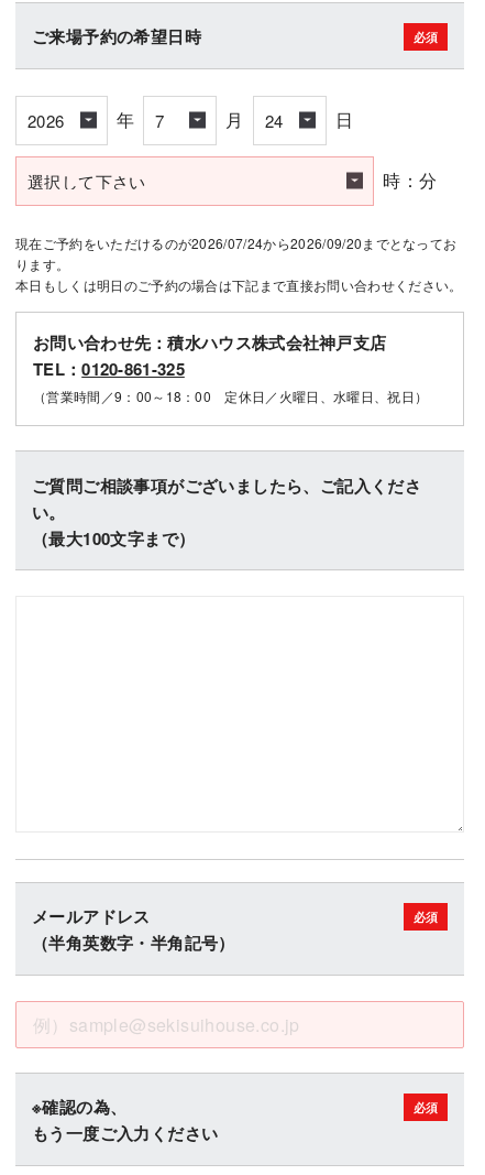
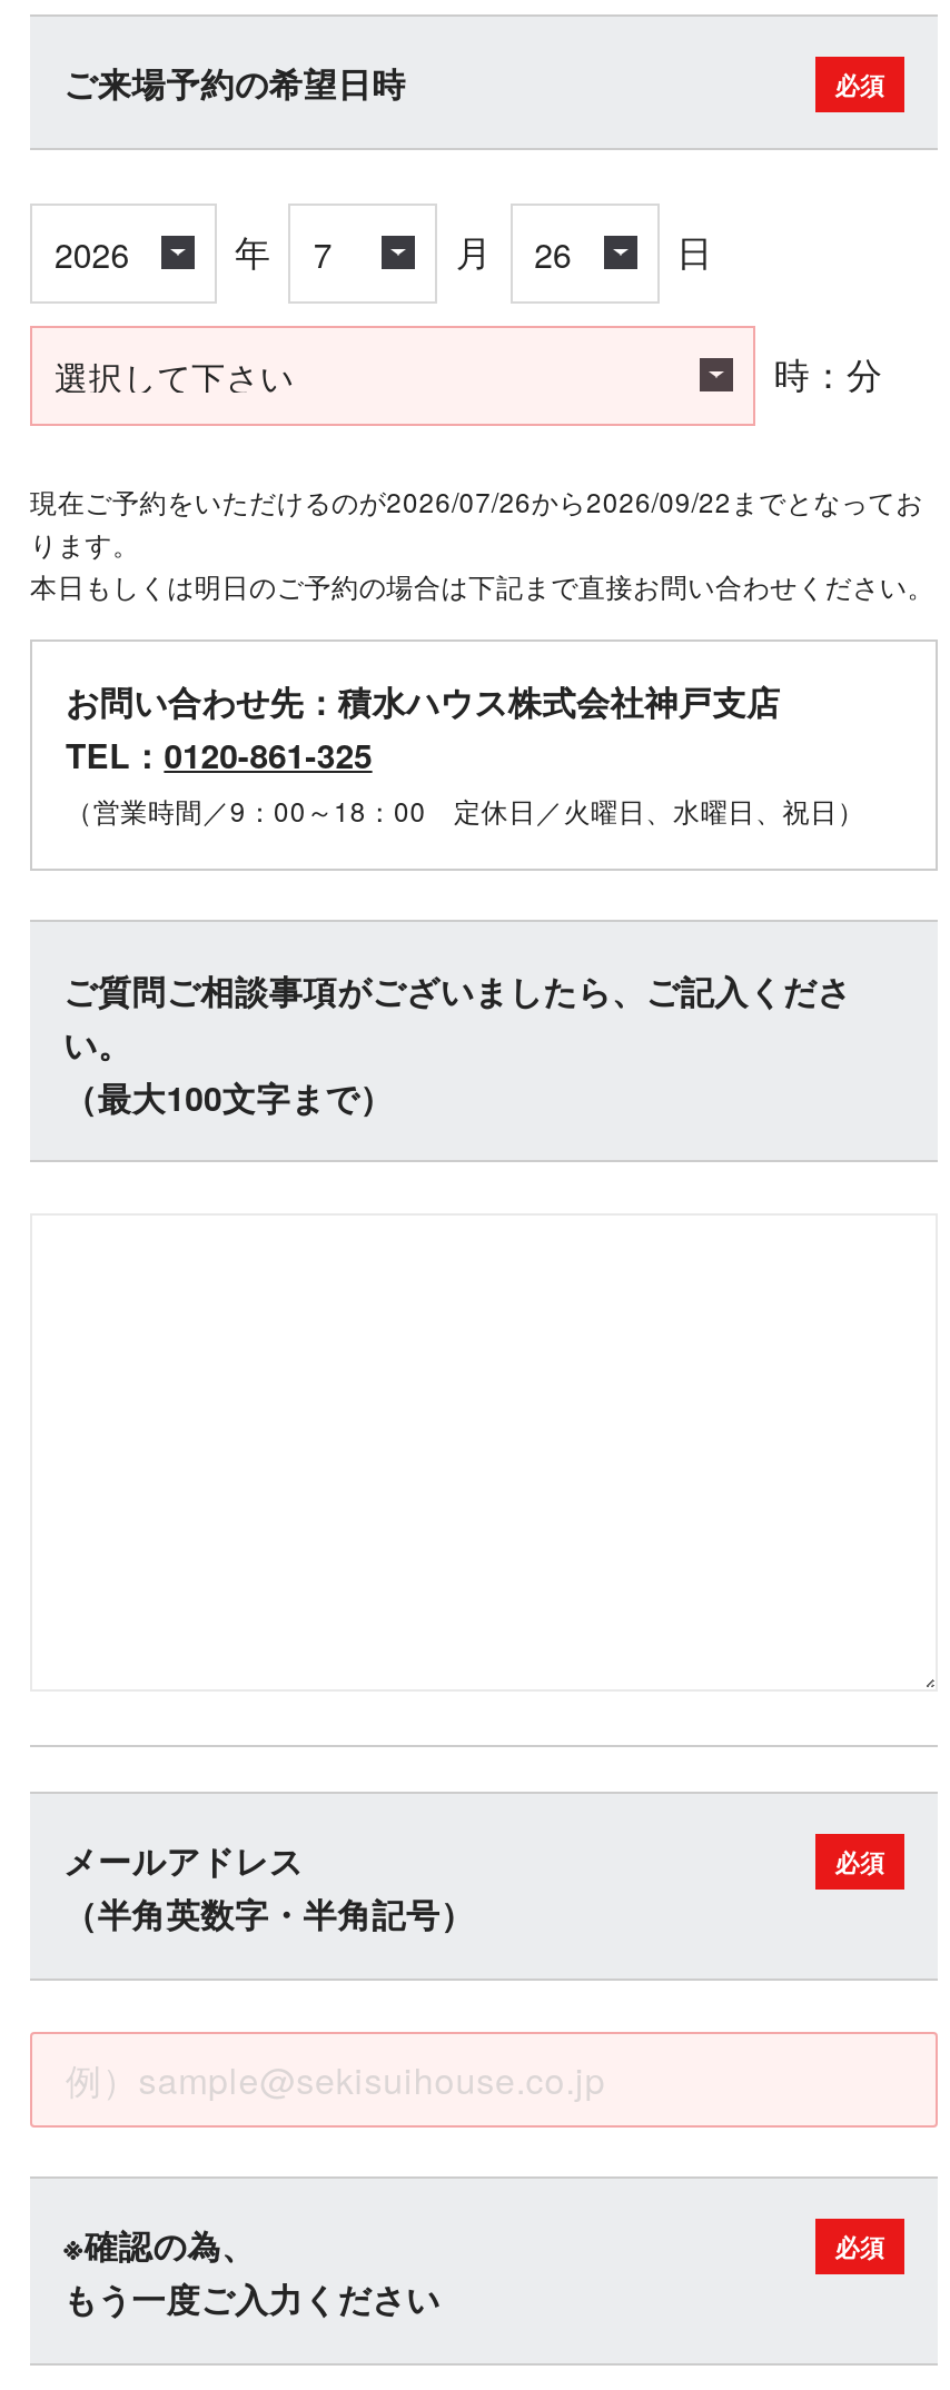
[15,233,457,252] 現在ご予約をいただけるのが2026/07/24から2026/09/20までとなってお -> [30,482,923,519] 現在ご予約をいただけるのが2026/07/26から2026/09/22までとなってお

